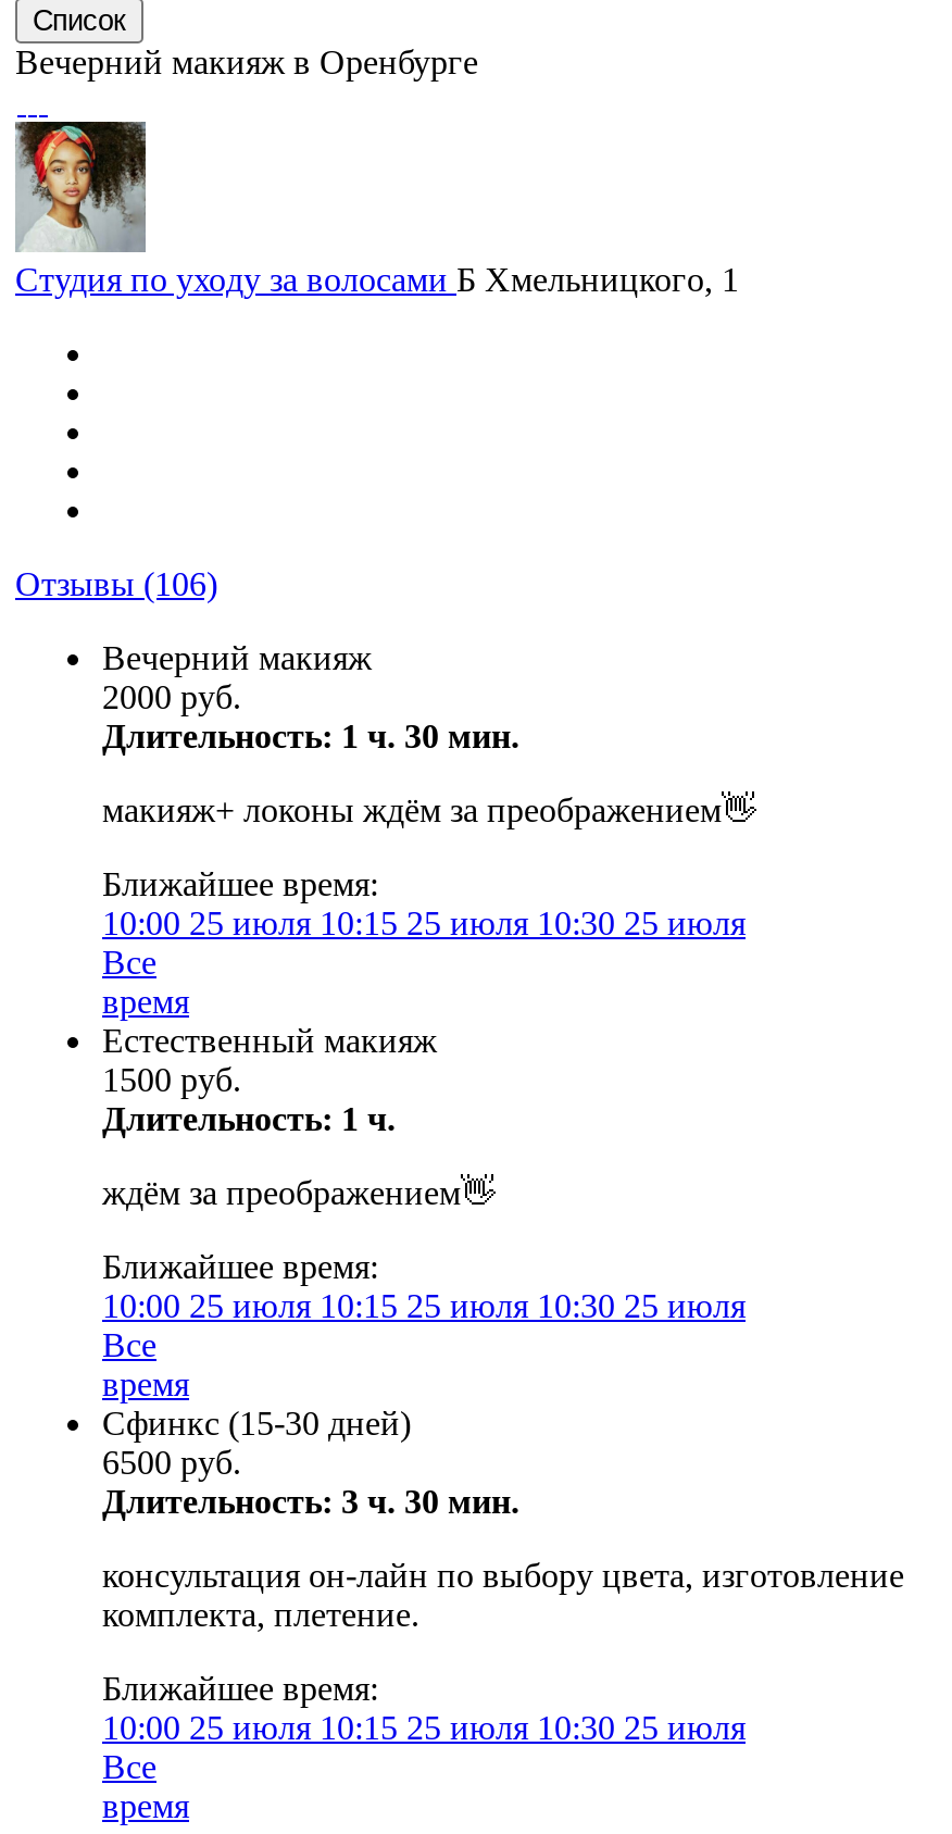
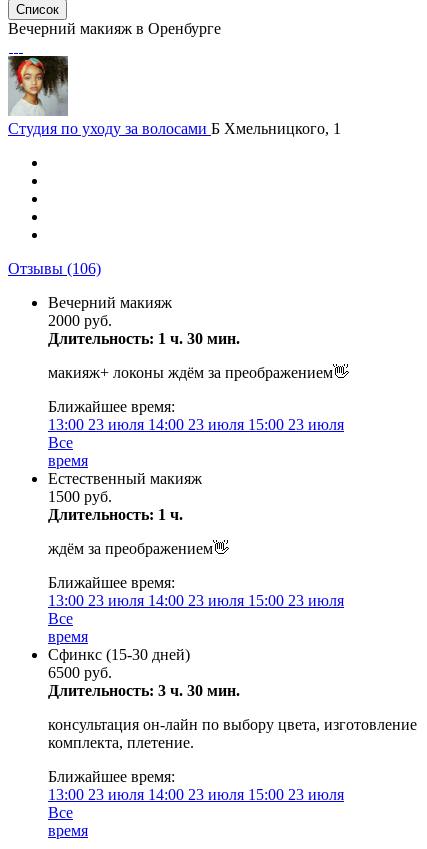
[102,904,746,941] 10:00 25 июля 10:15 25 июля 10:30 25 июля -> [48,416,344,433] 13:00 23 июля 14:00 23 июля 15:00 23 июля
[102,1287,746,1324] 10:00 25 июля 10:15 25 июля 10:30 25 июля -> [48,592,344,609] 13:00 23 июля 14:00 23 июля 15:00 23 июля
[102,1709,746,1746] 10:00 25 июля 10:15 25 июля 10:30 25 июля -> [48,786,344,803] 13:00 23 июля 14:00 23 июля 15:00 23 июля

